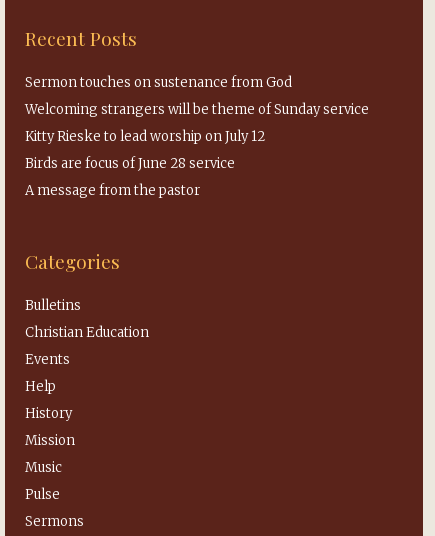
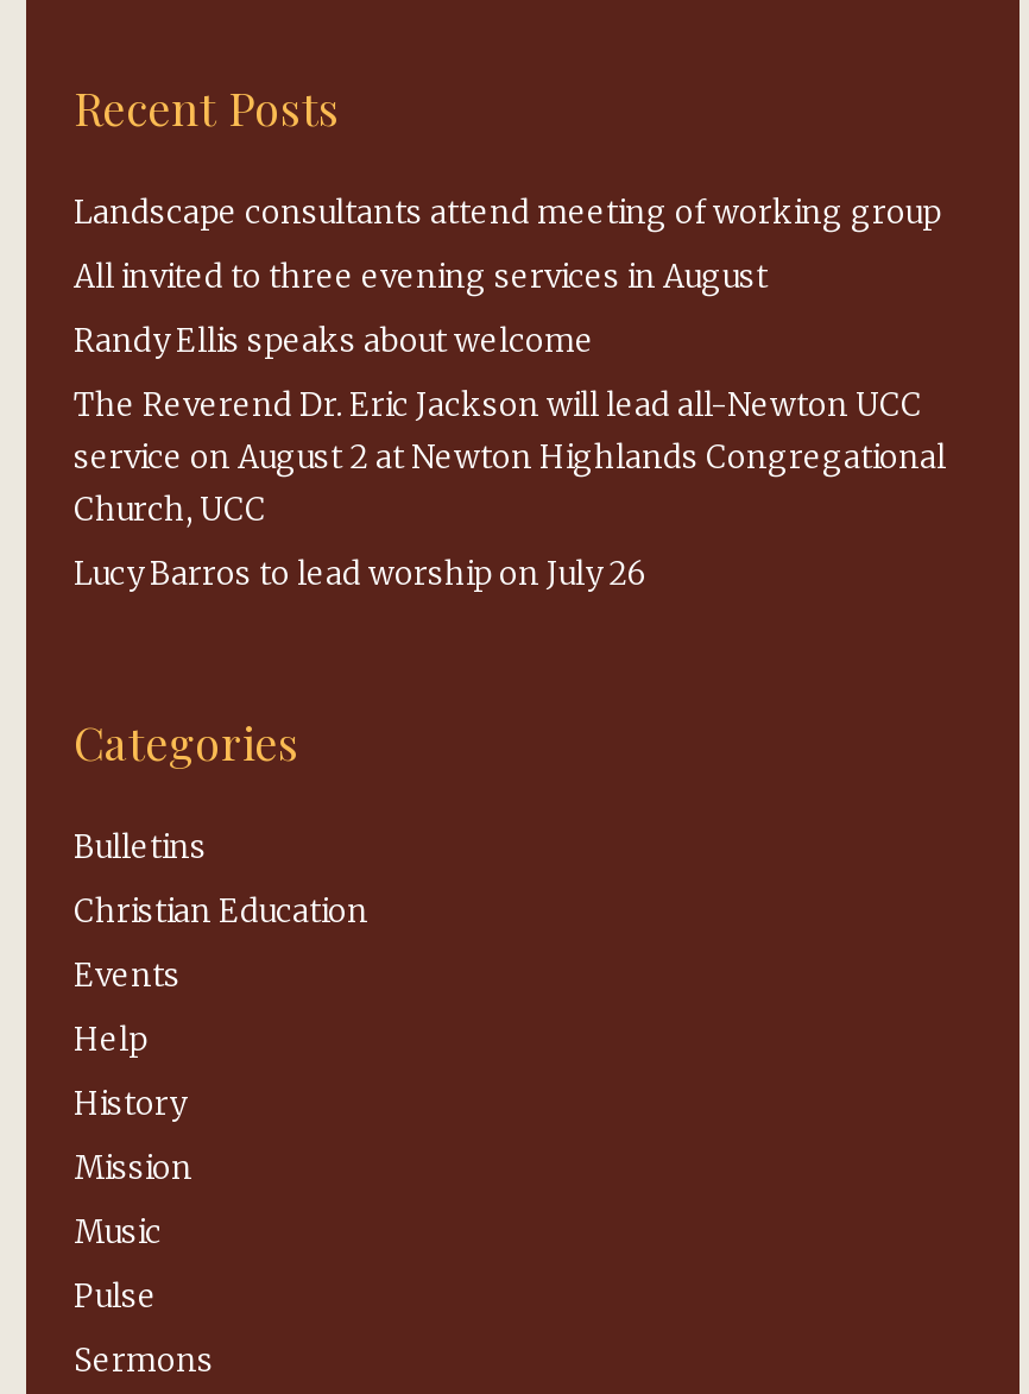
[25,74,292,91] Sermon touches on sustenance from God -> [74,192,941,233] Landscape consultants attend meeting of working group
[25,101,369,118] Welcoming strangers will be theme of Sunday service -> [74,256,768,297] All invited to three evening services in August
[25,128,265,145] Kitty Rieske to lead worship on July 12 -> [74,321,594,361] Randy Ellis speaks about welcome
[25,155,235,172] Birds are focus of June 28 service -> [74,385,946,530] The Reverend Dr. Eric Jackson will lead all-Newton UCC | service on August 2 at Newton Highlands Congregational | Church, UCC
[25,182,200,199] A message from the pastor -> [74,554,646,594] Lucy Barros to lead worship on July 26

